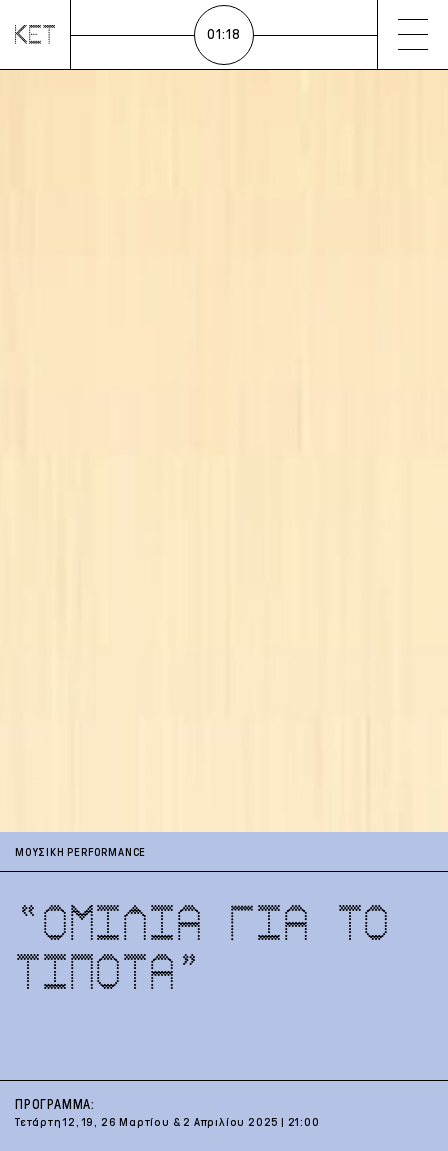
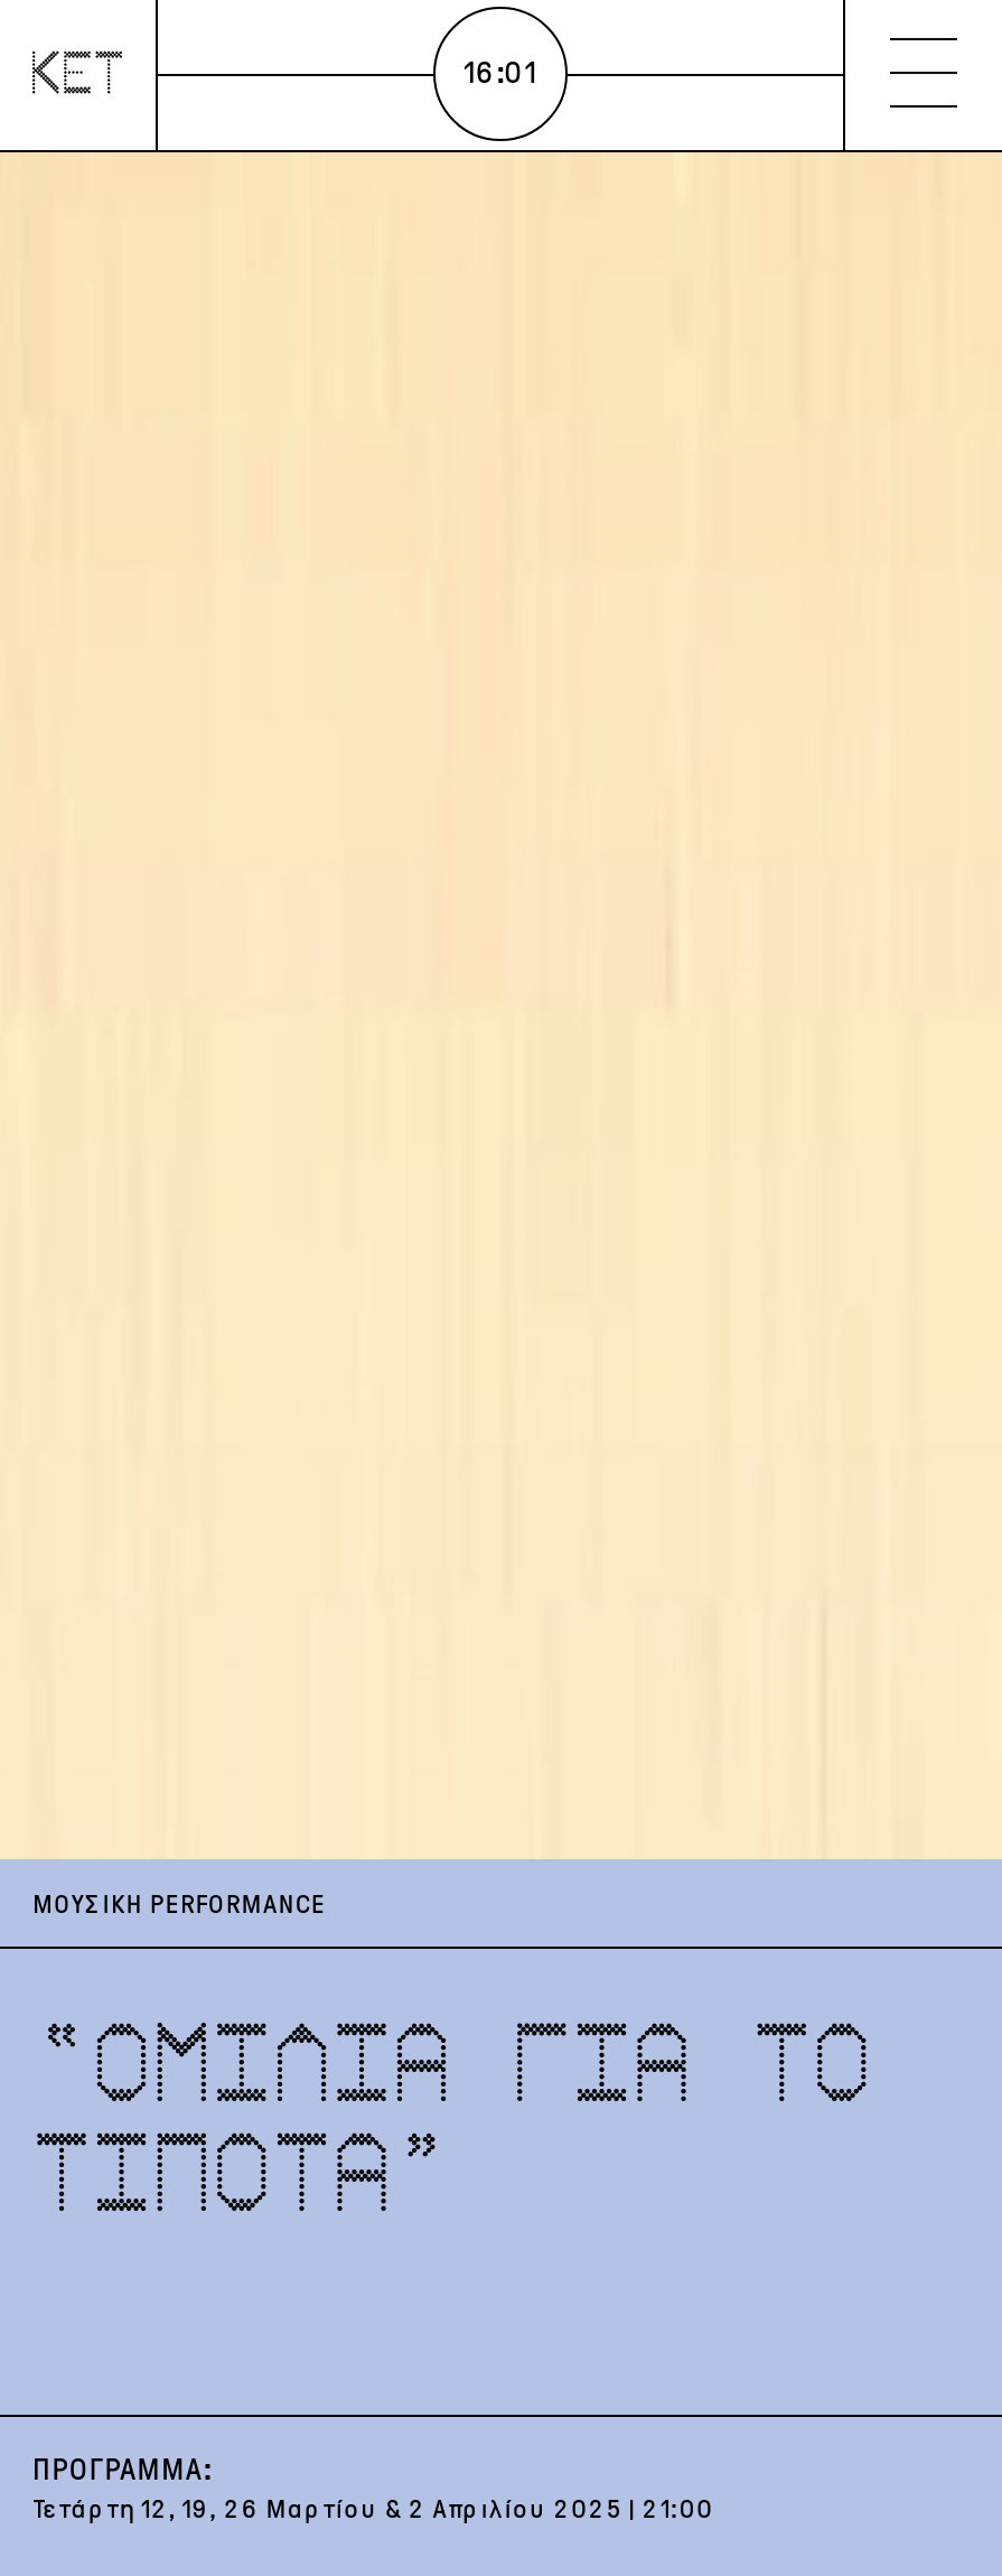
[207,27,240,42] 01: 18 -> [463,56,537,90] 16 01

